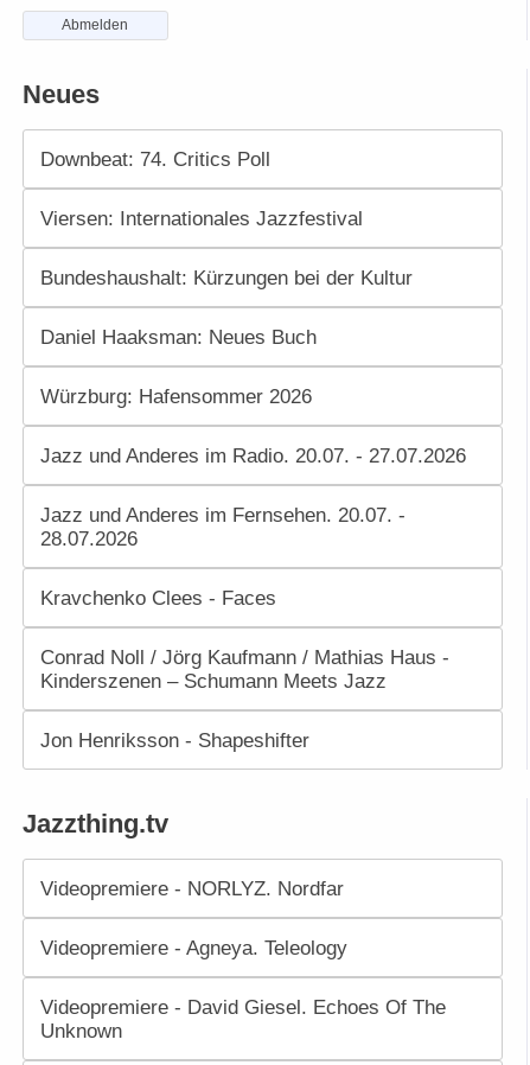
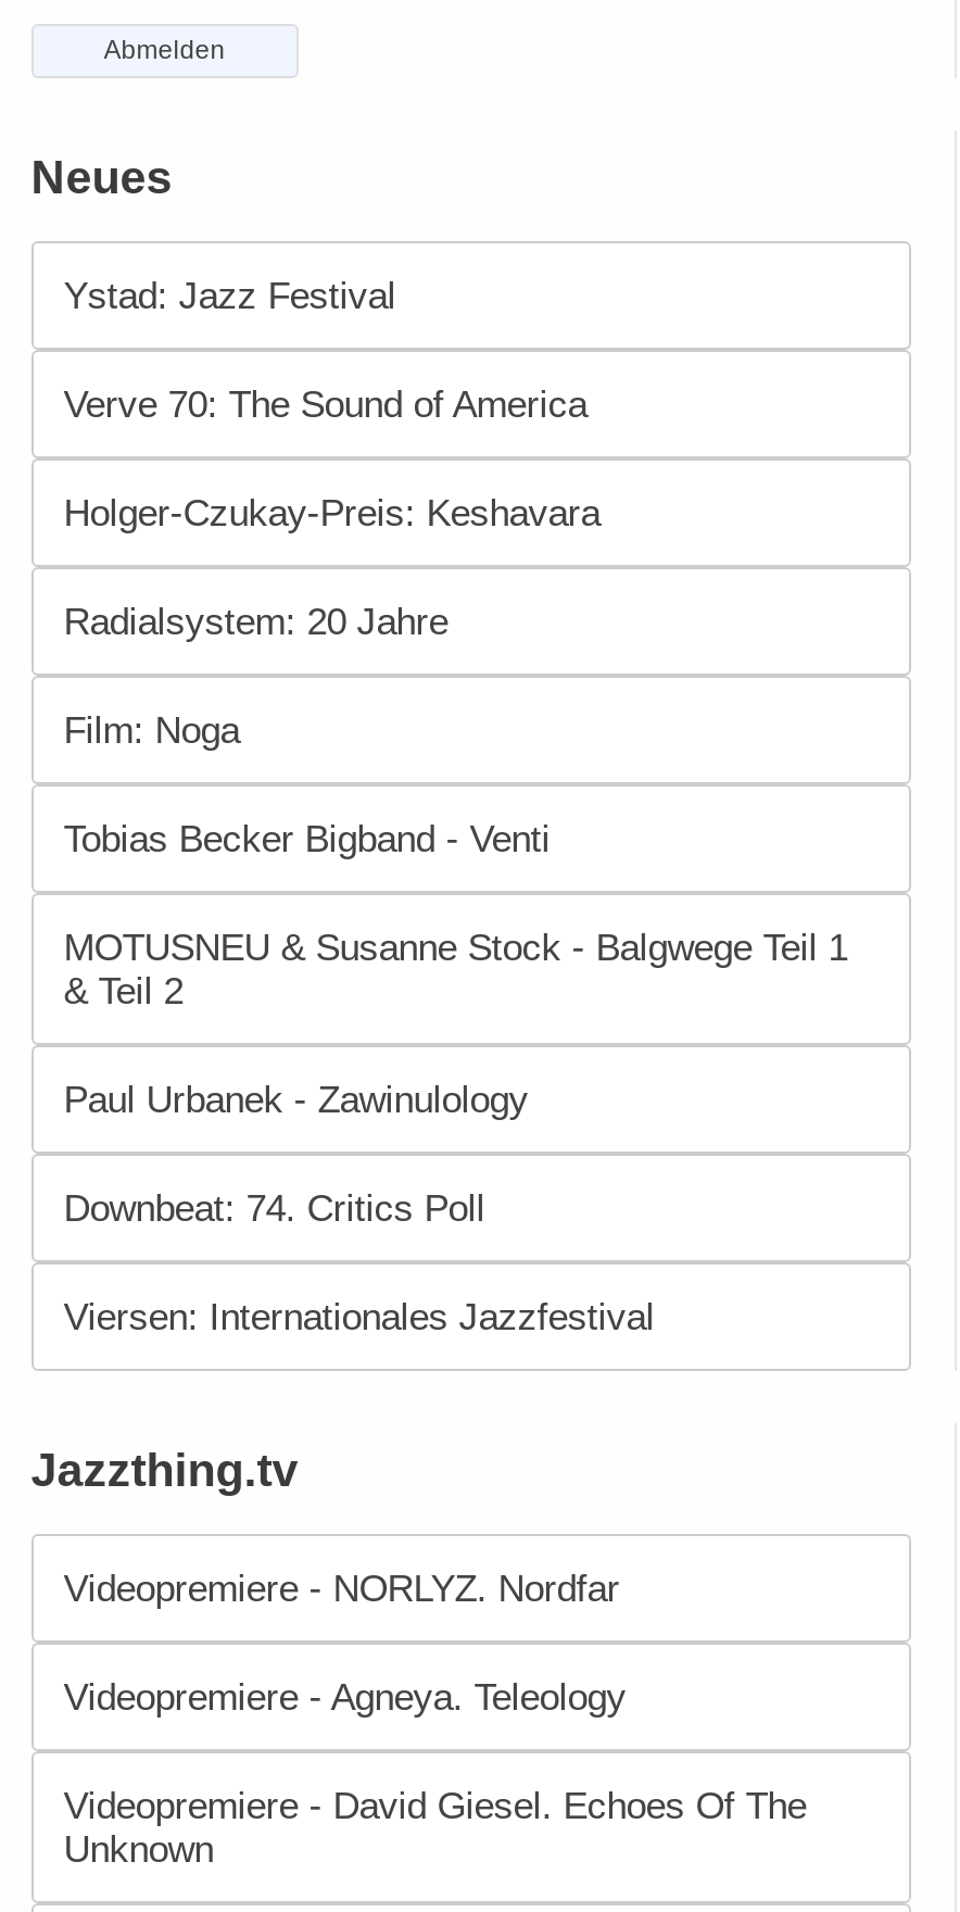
none -> [64,274,848,1121] Ystad: Jazz Festival | Verve 70: The Sound of America | Holger-Czukay-Preis: Keshavara | Radialsystem: 20 Jahre | Film: Noga | Tobias Becker Bigband - Venti | MOTUSNEU & Susanne Stock - Balgwege Teil 1 | & Teil 2 | Paul Urbanek - Zawinulology
moved [40,147,363,230] -> [64,1187,654,1339]: Downbeat: 74. Critics Poll | Viersen: Internationales Jazzfestival
[40,266,466,752] Bundeshaushalt: Kürzungen bei der Kultur | Daniel Haaksman: Neues Buch | Würzburg: Hafensommer 2026 | Jazz und Anderes im Radio. 20.07. - 27.07.2026 | Jazz und Anderes im Fernsehen. 20.07. - | 28.07.2026 | Kravchenko Clees - Faces | Conrad Noll / Jörg Kaufmann / Mathias Haus - | Kinderszenen – Schumann Meets Jazz | Jon Henriksson - Shapeshifter -> none

